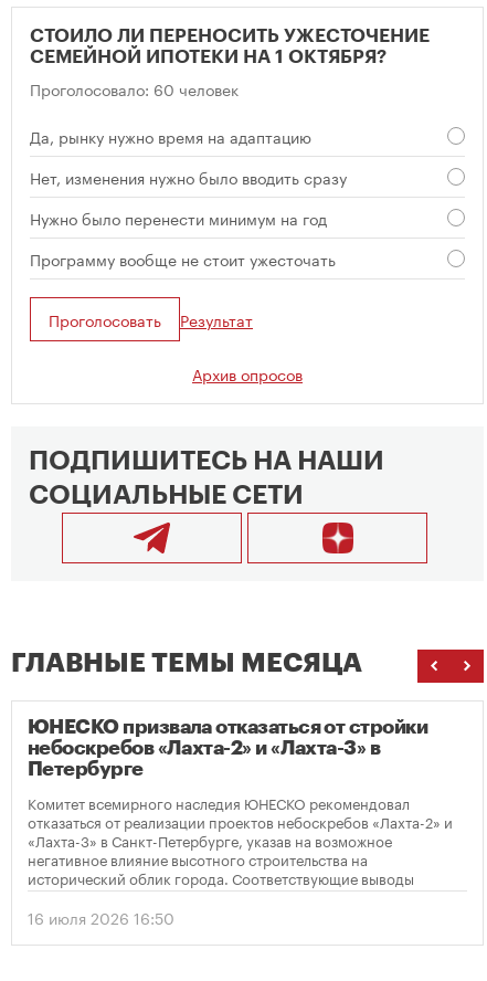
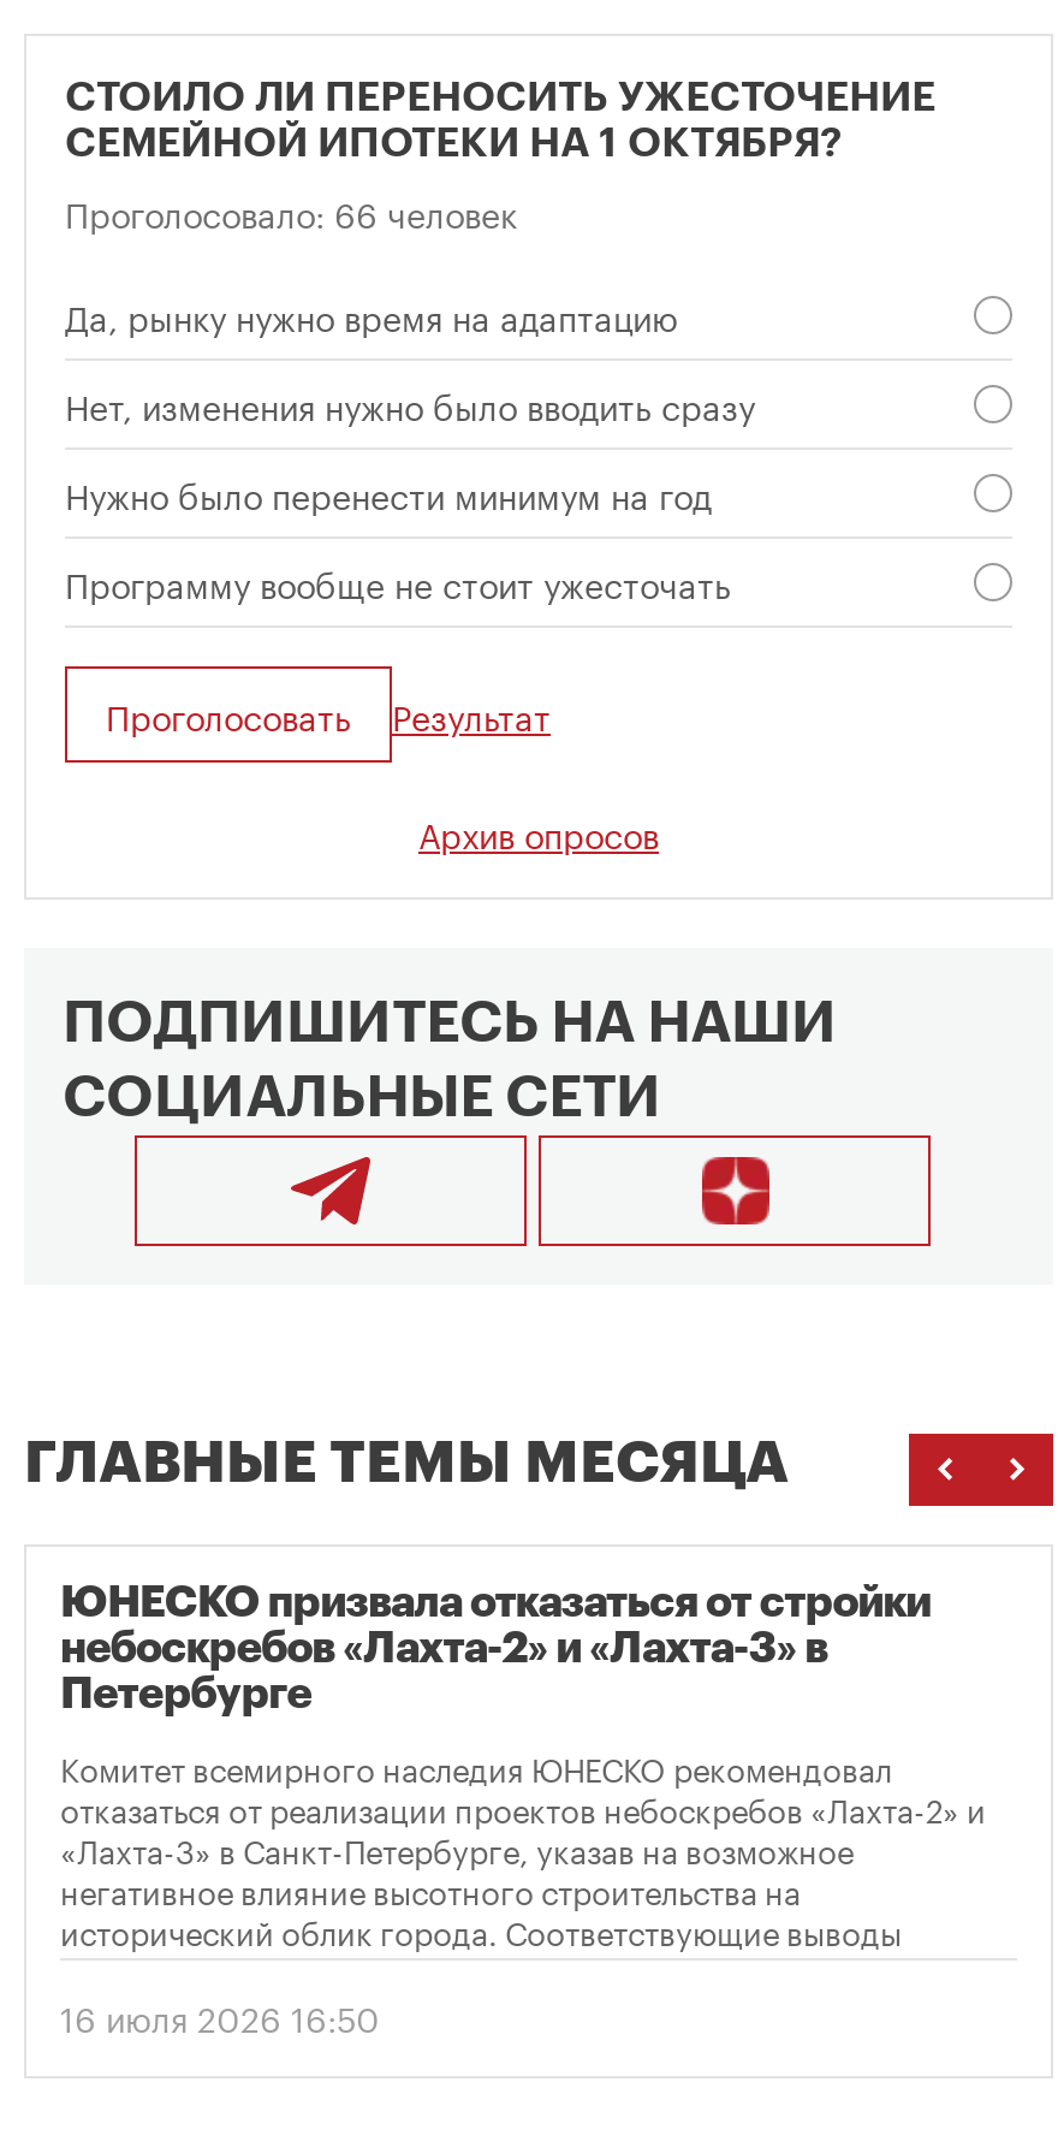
[30,76,239,101] Проголосовало: 60 человек -> [65,185,517,238] Проголосовало: 66 человек

